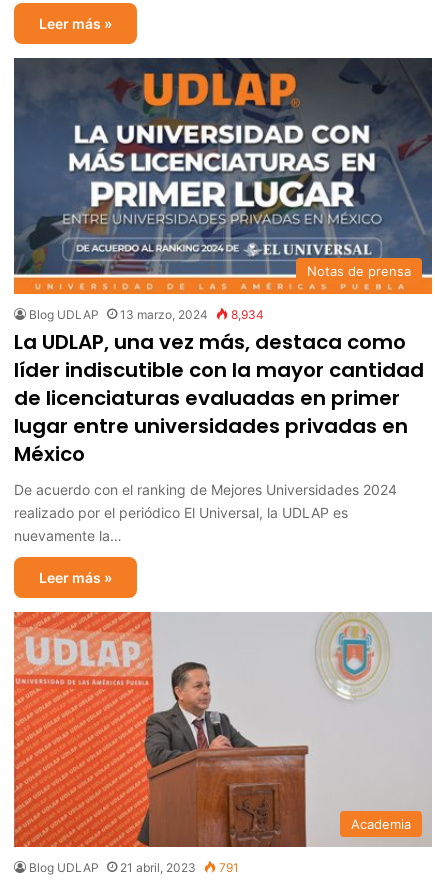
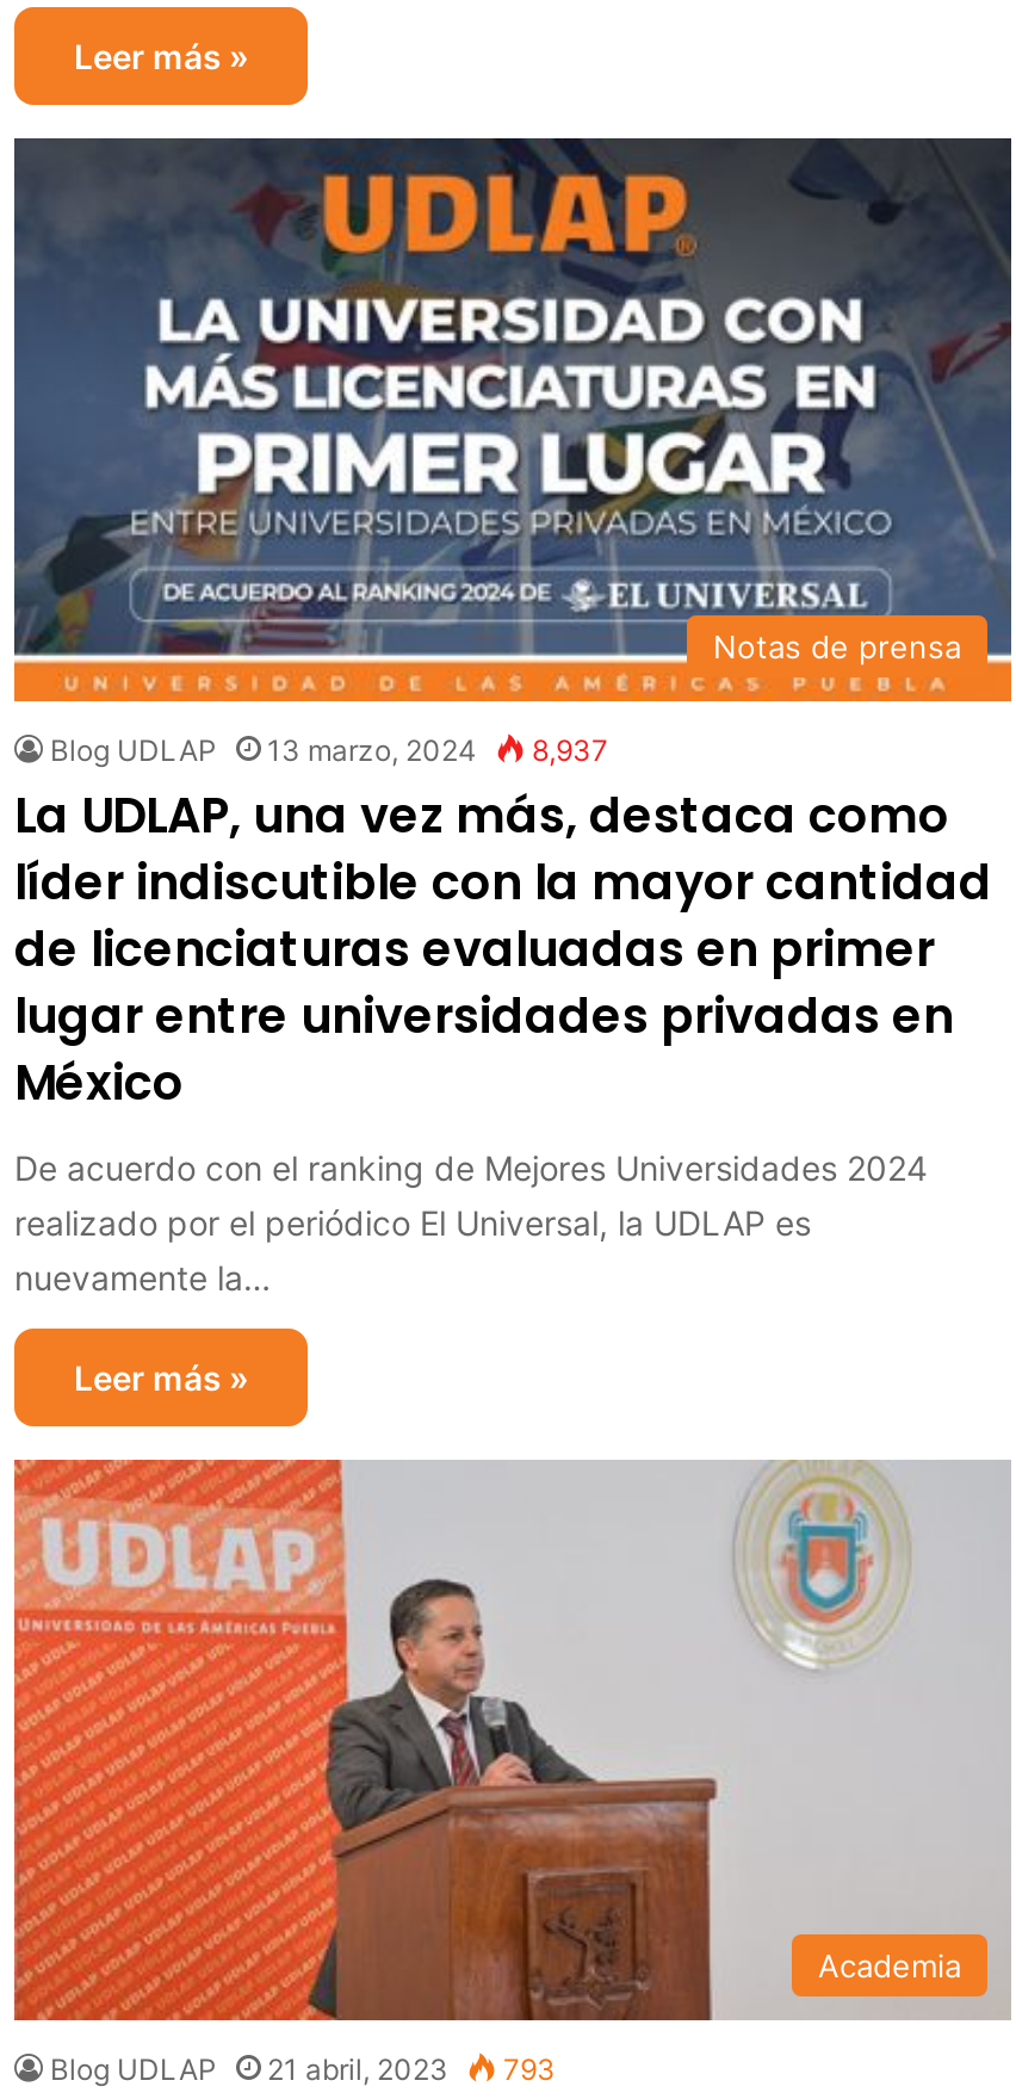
[29,307,264,322] Blog UDLAP 13 marzo, 2024 8,934 -> [50,731,608,767] Blog UDLAP 13 marzo, 2024 8,937
[29,860,239,875] Blog UDLAP 21 abril, 2023 791 -> [50,2052,556,2088] Blog UDLAP 21 abril, 2023 793

